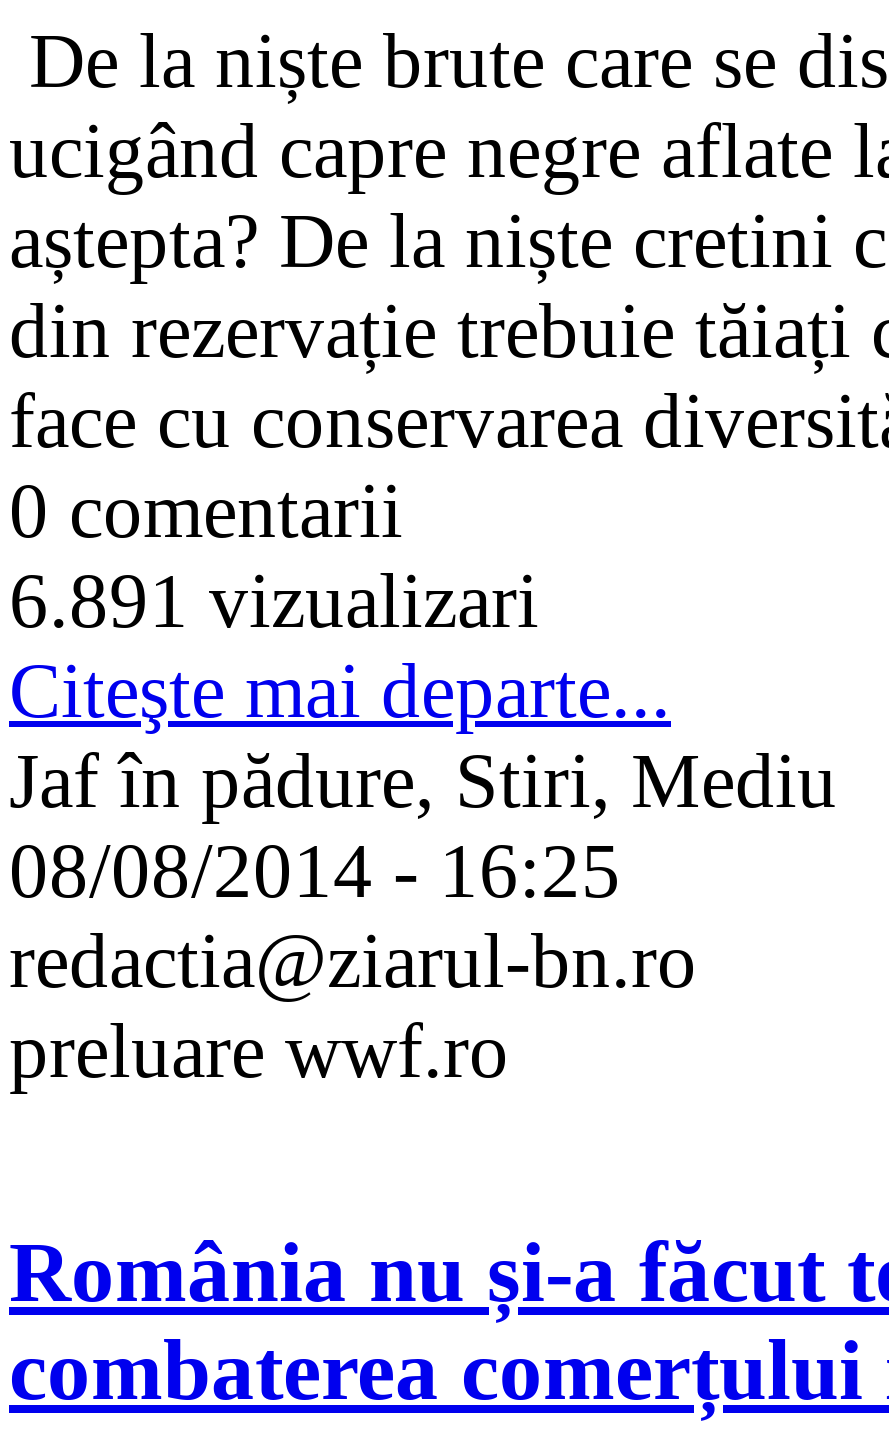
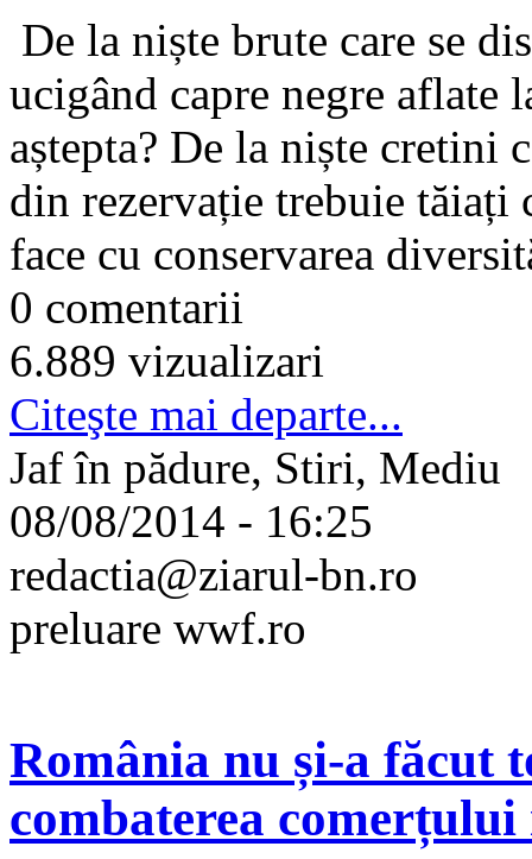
[9,556,539,642] 6.891 vizualizari -> [9,334,324,386] 6.889 vizualizari

